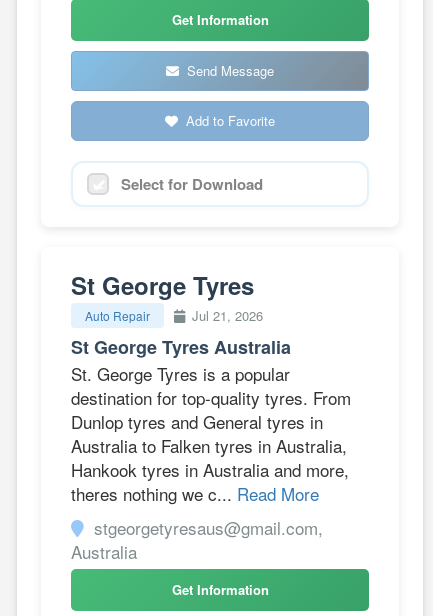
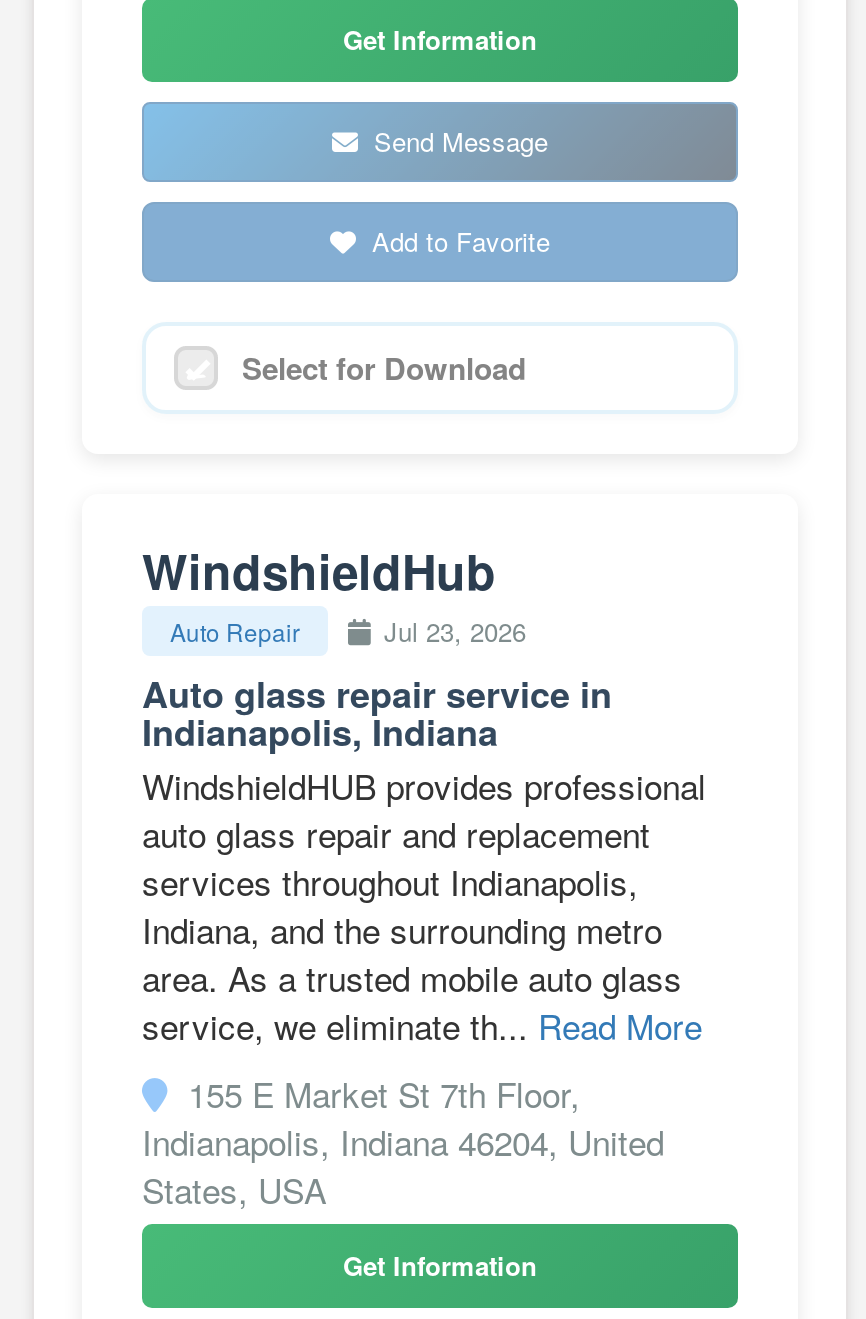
[71,268,254,302] St George Tyres -> [142,536,496,604] WindshieldHub
[71,305,351,564] Jul 21, 2026 | St George Tyres Australia | St. George Tyres is a popular | destination for top-quality tyres. From | Dunlop tyres and General tyres in | Australia to Falken tyres in Australia, | Hankook tyres in Australia and more, | theres nothing we c... Read More | stgeorgetyresaus@gmail.com, | Australia -> [142,611,706,1214] Jul 23, 2026 | Auto glass repair service in | Indianapolis, Indiana | WindshieldHUB provides professional | auto glass repair and replacement | services throughout Indianapolis, | Indiana, and the surrounding metro | area. As a trusted mobile auto glass | service, we eliminate th... Read More | 155 E Market St 7th Floor, | Indianapolis, Indiana 46204, United | States, USA

